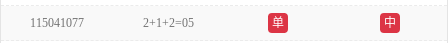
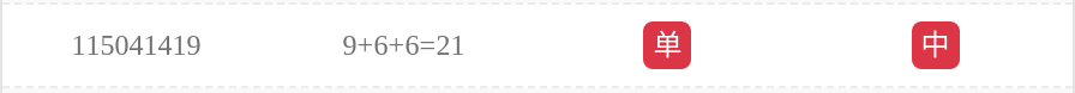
[30,16,84,30] 115041077 -> [72,29,201,62] 115041419
[143,16,194,30] 2+1+2=05 -> [343,29,465,62] 9+6+6=21

